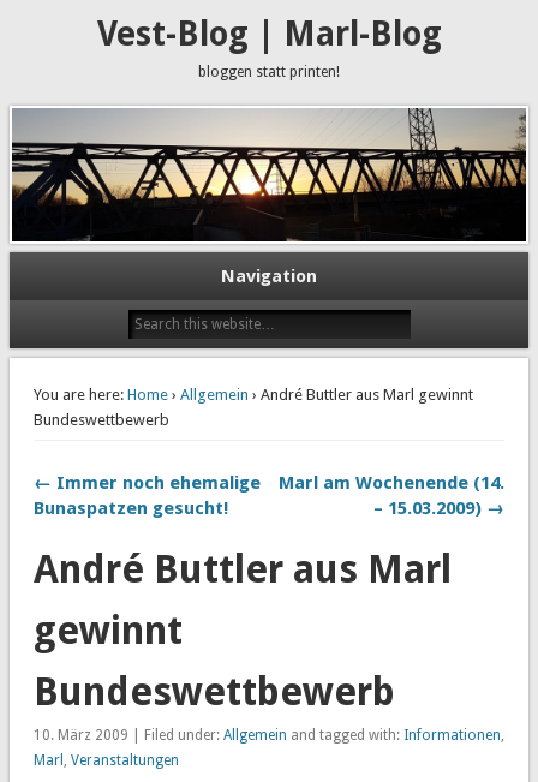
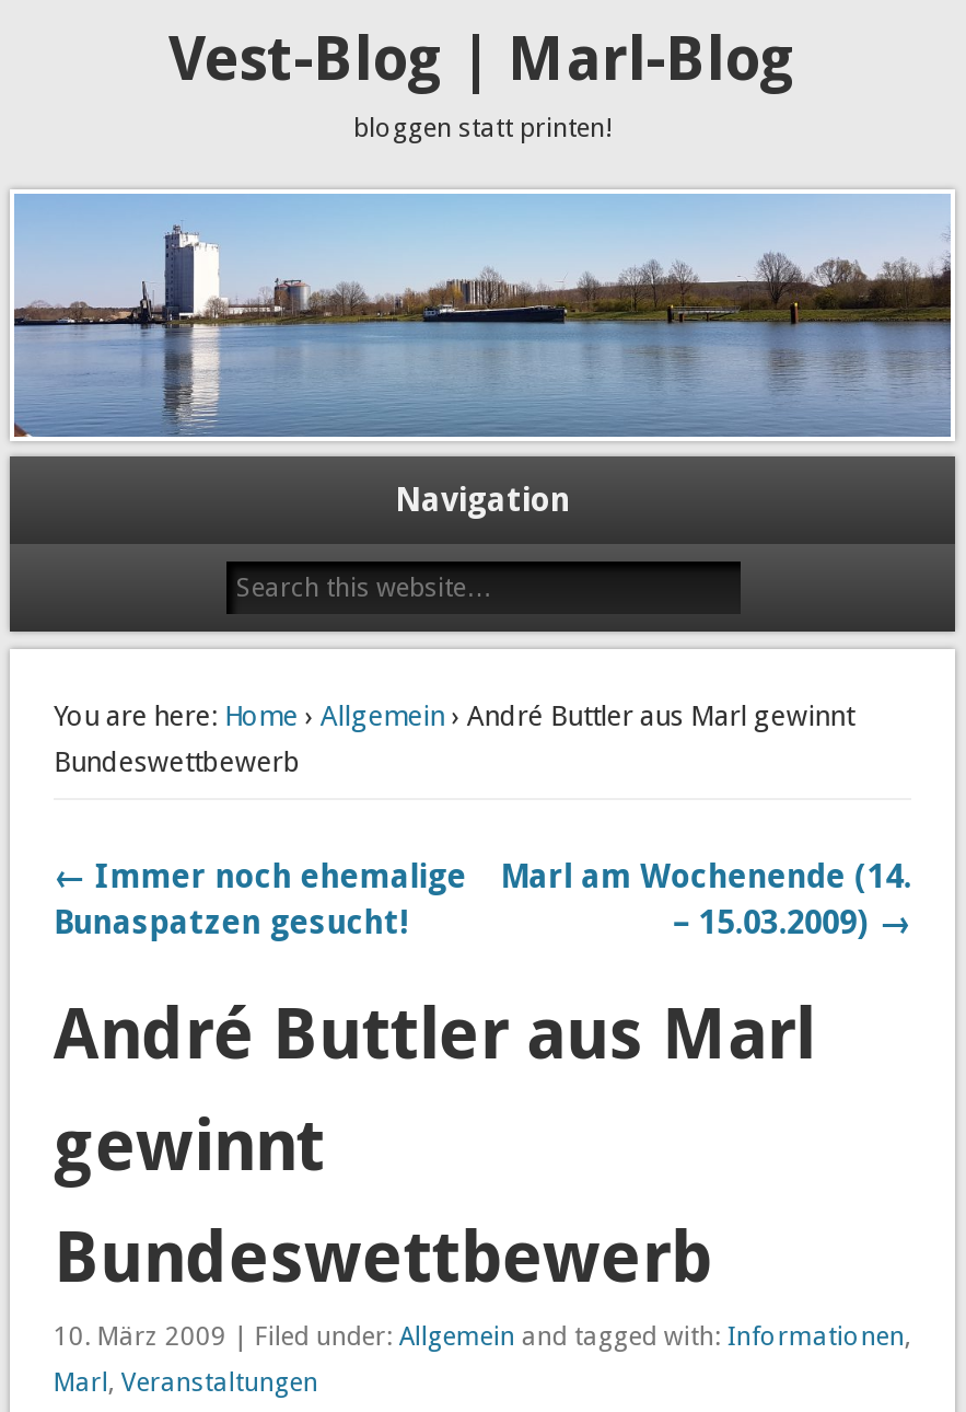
[11,107,527,243] [image] -> [12,194,951,439] [image]

